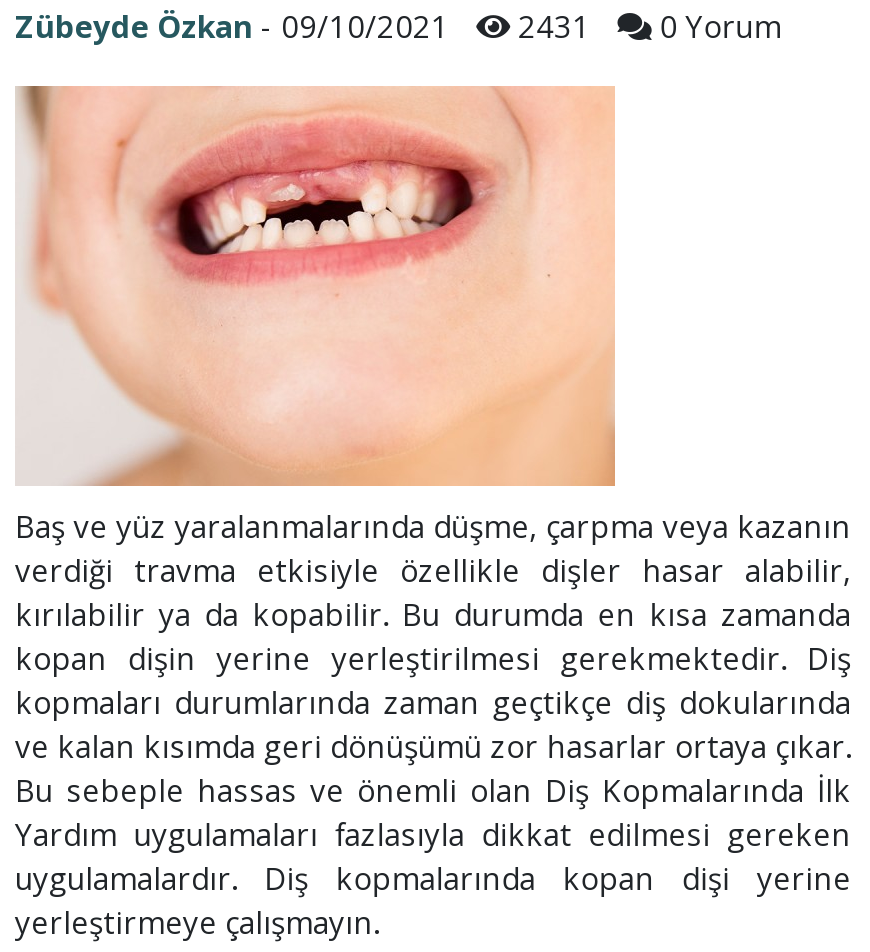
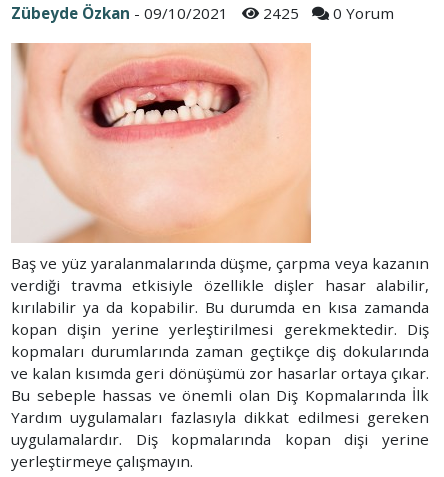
[15,6,781,46] Zübeyde Özkan - 09/10/2021 2431 0 Yorum -> [11,3,394,23] Zübeyde Özkan - 09/10/2021 2425 0 Yorum

